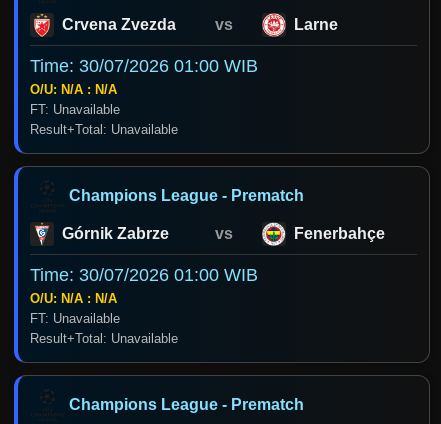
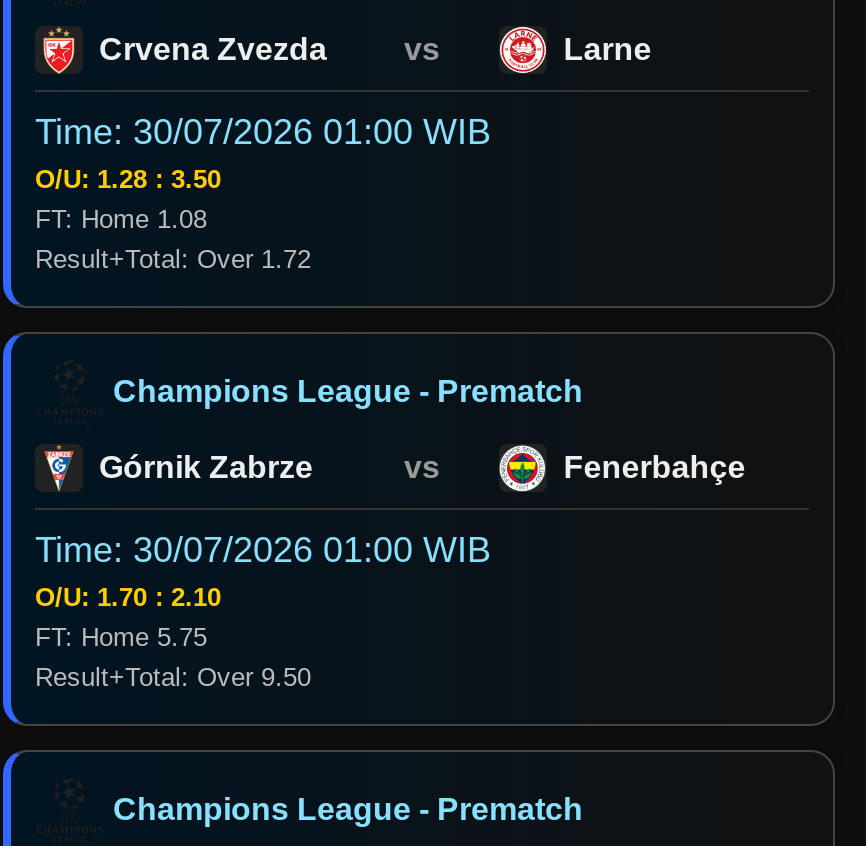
[30,82,178,137] O/U: N/A : N/A | FT: Unavailable | Result+Total: Unavailable -> [35,164,311,274] O/U: 1.28 : 3.50 | FT: Home 1.08 | Result+Total: Over 1.72
[30,291,178,346] O/U: N/A : N/A | FT: Unavailable | Result+Total: Unavailable -> [35,582,311,692] O/U: 1.70 : 2.10 | FT: Home 5.75 | Result+Total: Over 9.50

